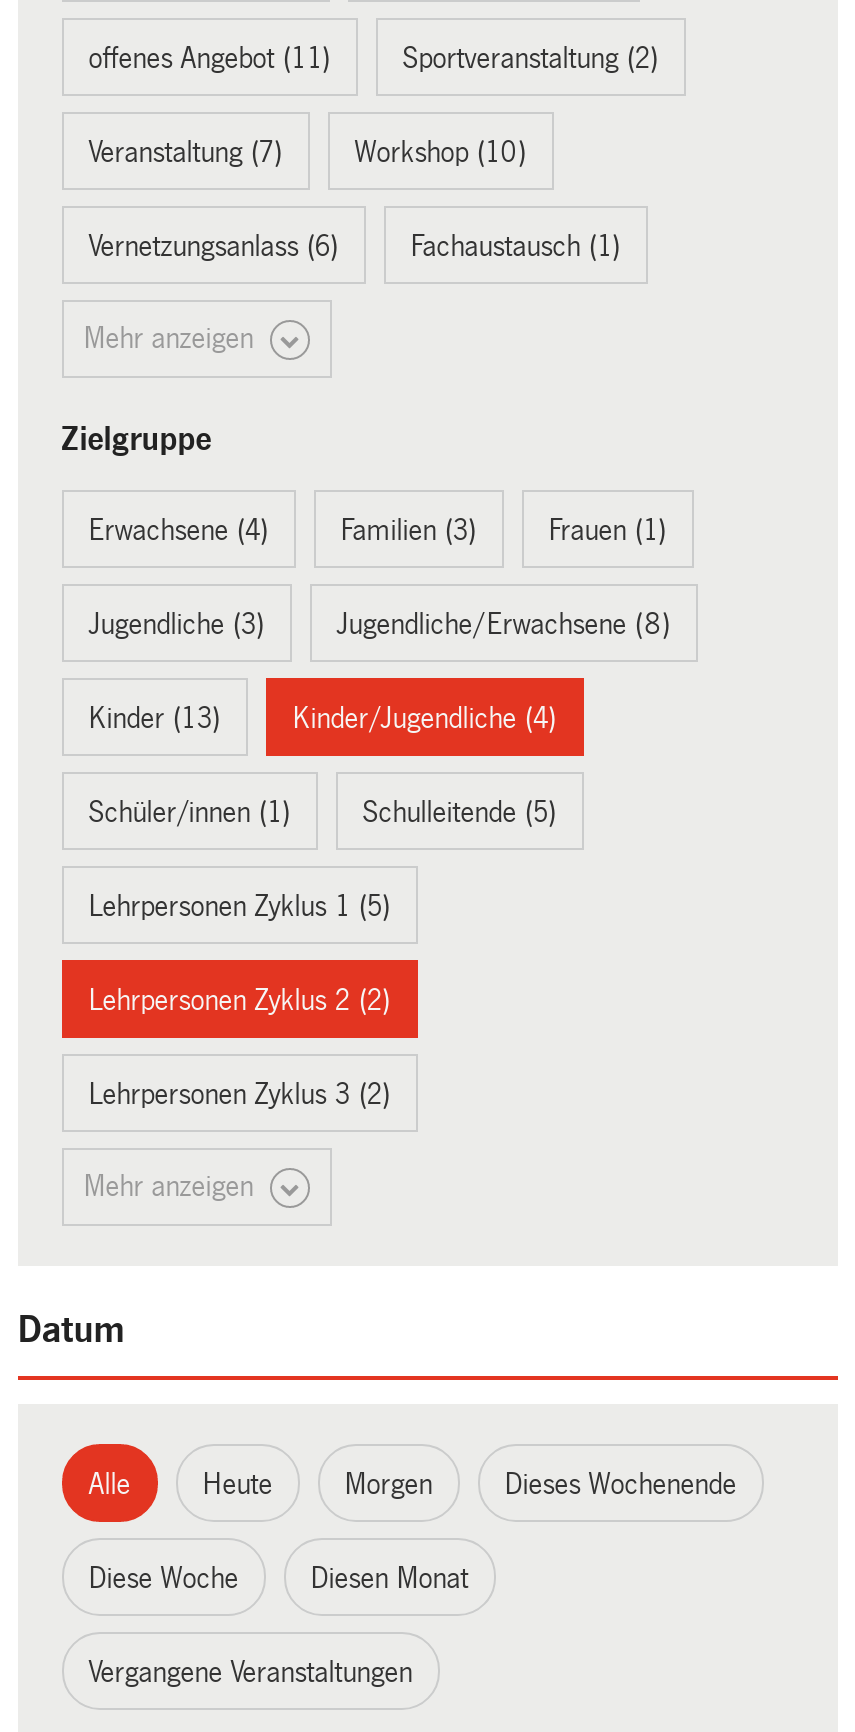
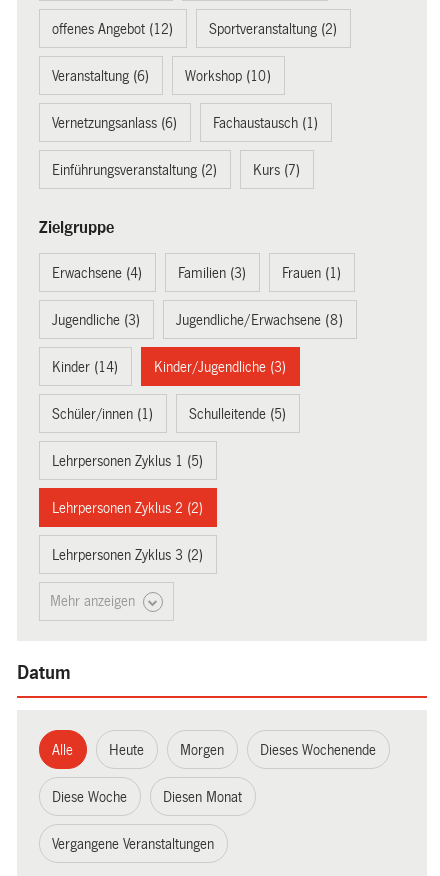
[88,42,330,74] offenes Angebot (11) -> [52,21,173,37] offenes Angebot (12)
[88,136,282,168] Veranstaltung (7) -> [52,68,149,84] Veranstaltung (6)
[84,322,262,354] Mehr anzeigen -> [52,162,300,178] Einführungsveranstaltung (2) | Kurs (7)
[88,702,220,734] Kinder (13) -> [52,359,118,375] Kinder (14)
[292,702,556,734] Kinder/Jugendliche (4) -> [154,359,286,375] Kinder/Jugendliche (3)

